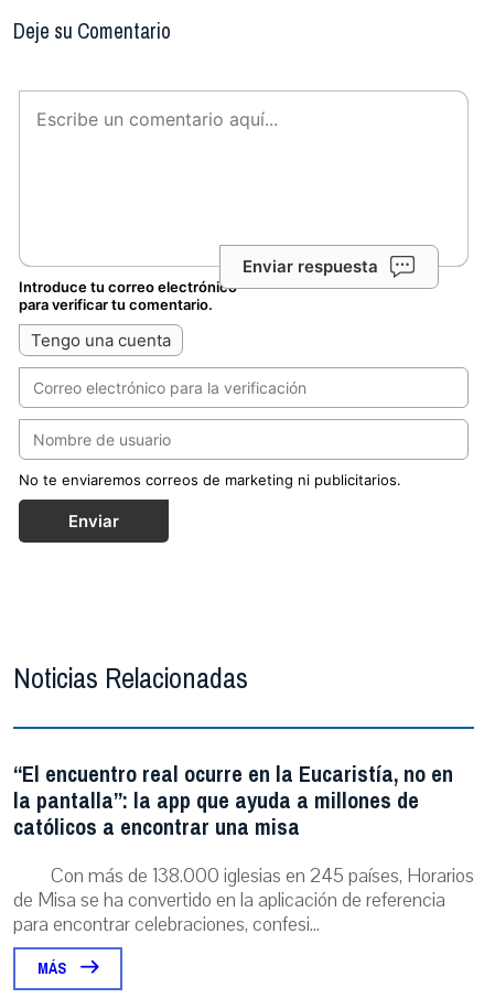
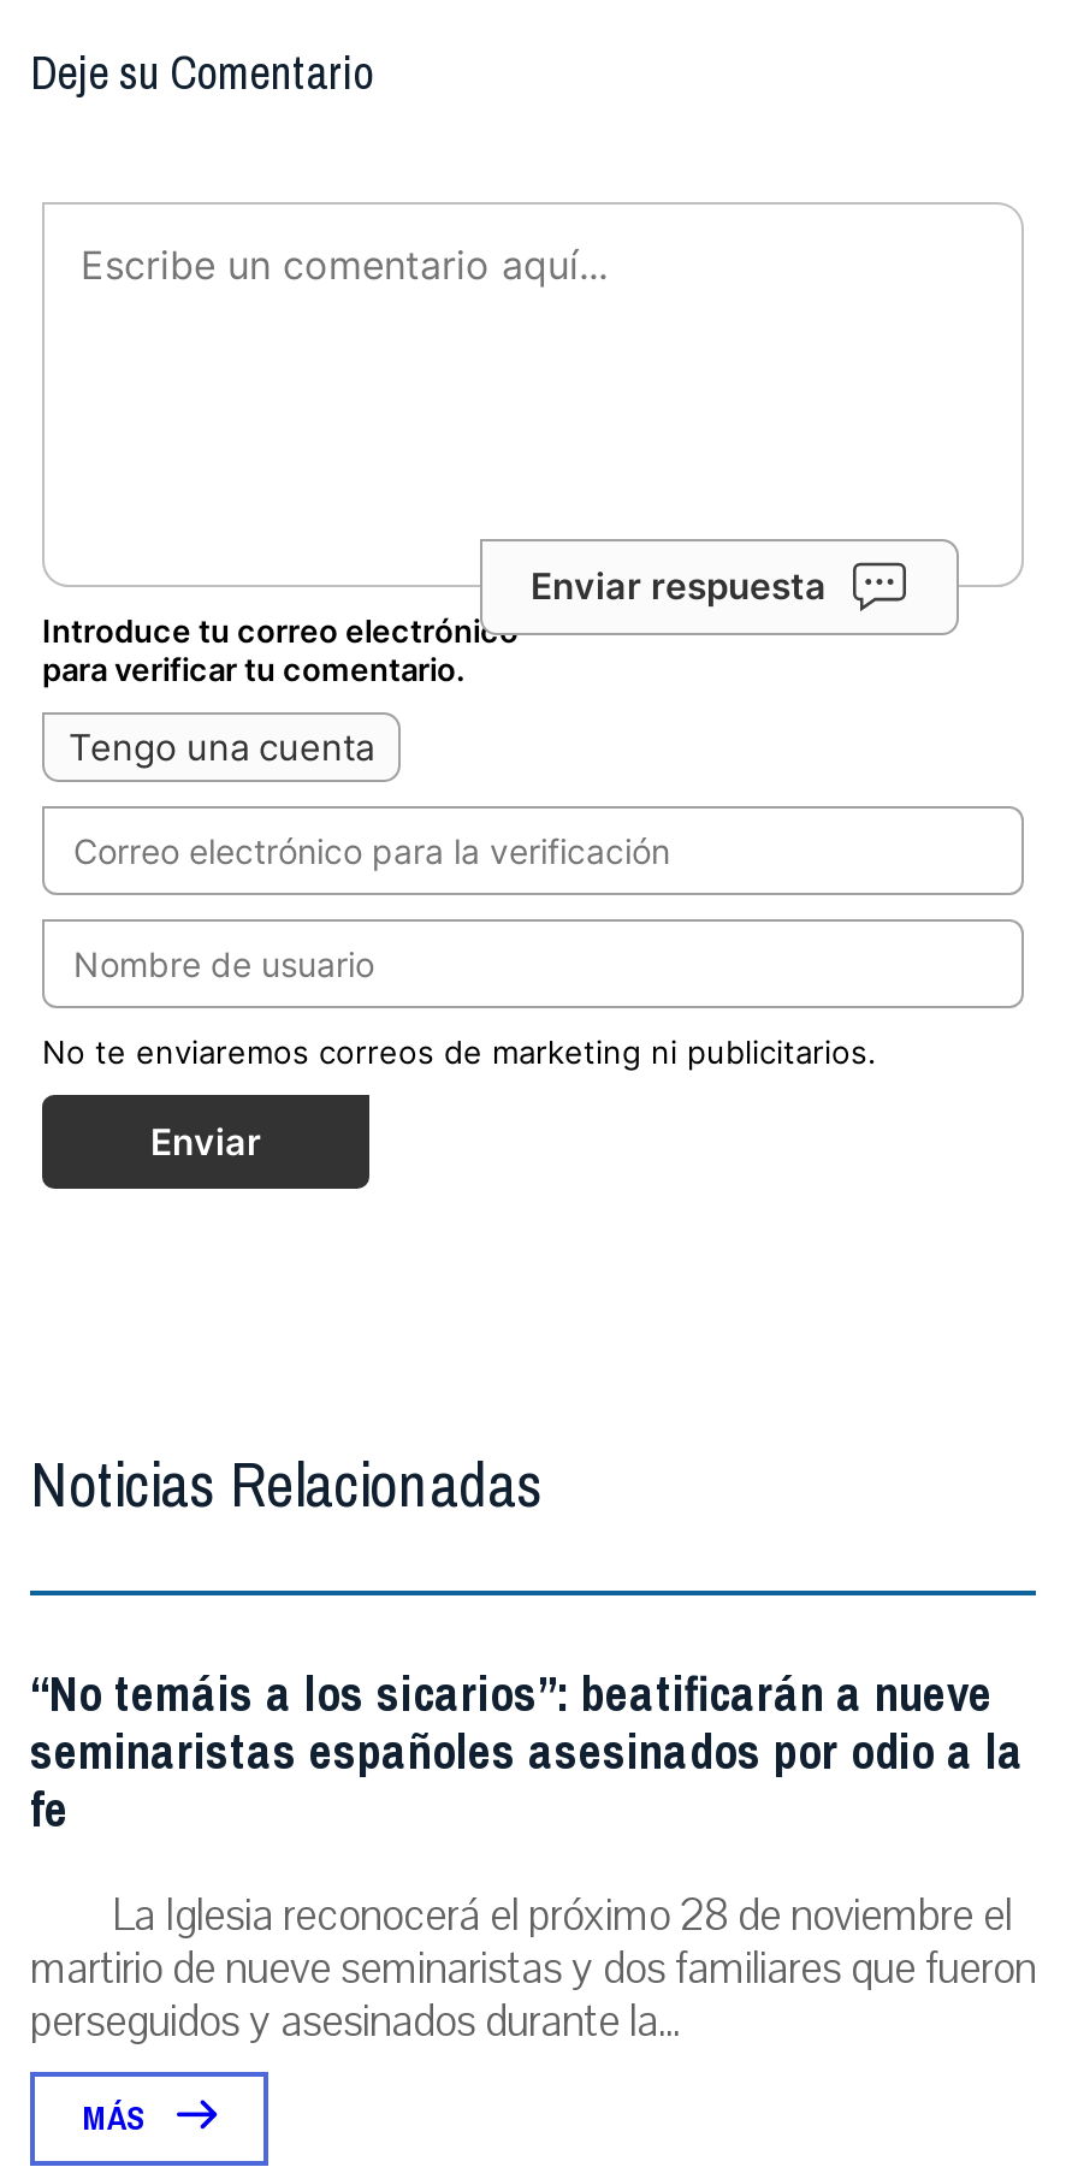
[13,755,474,938] “El encuentro real ocurre en la Eucaristía, no en | la pantalla”: la app que ayuda a millones de | católicos a encontrar una misa | Con más de 138.000 iglesias en 245 países, Horarios | de Misa se ha convertido en la aplicación de referencia | para encontrar celebraciones, confesi... -> [30,1652,1036,2051] “No temáis a los sicarios”: beatificarán a nueve | seminaristas españoles asesinados por odio a la | fe | La Iglesia reconocerá el próximo 28 de noviembre el | martirio de nueve seminaristas y dos familiares que fueron | perseguidos y asesinados durante la...

